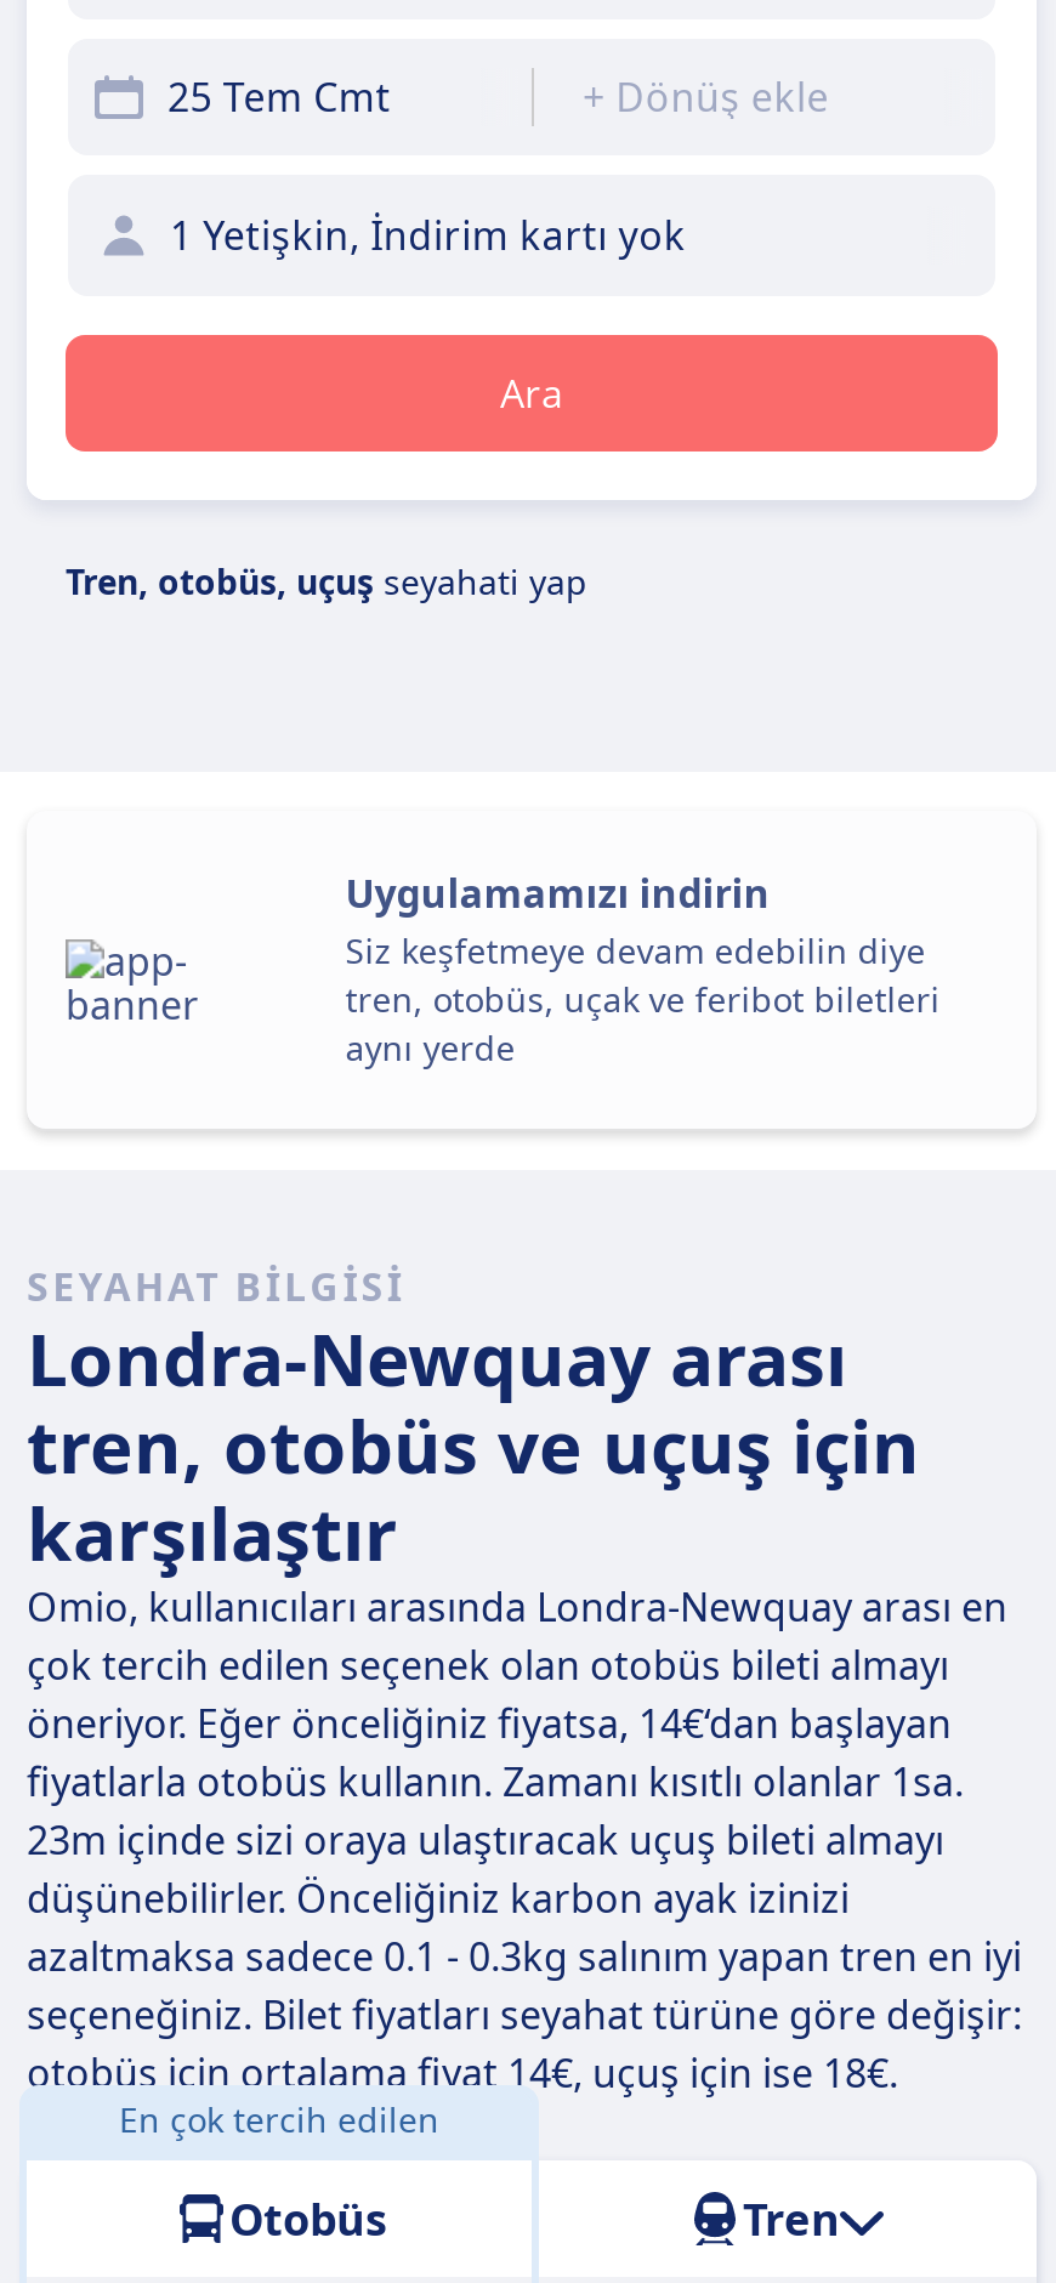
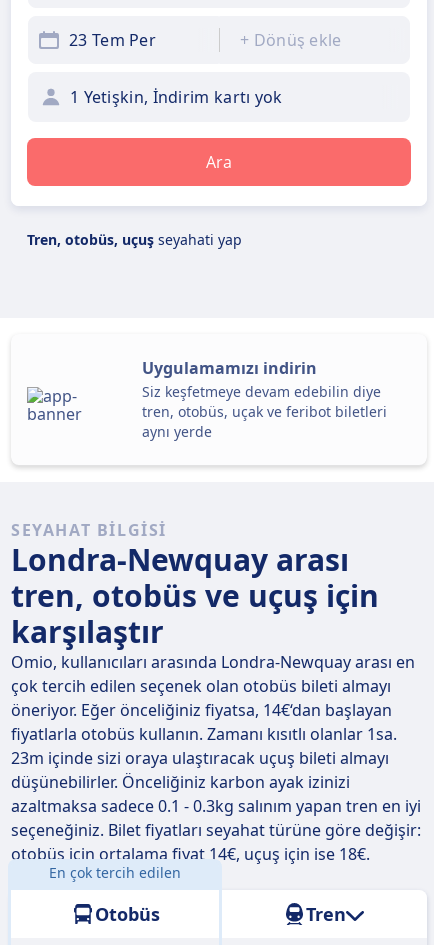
[168,70,391,124] 25 Tem Cmt -> [69,29,156,51] 23 Tem Per

